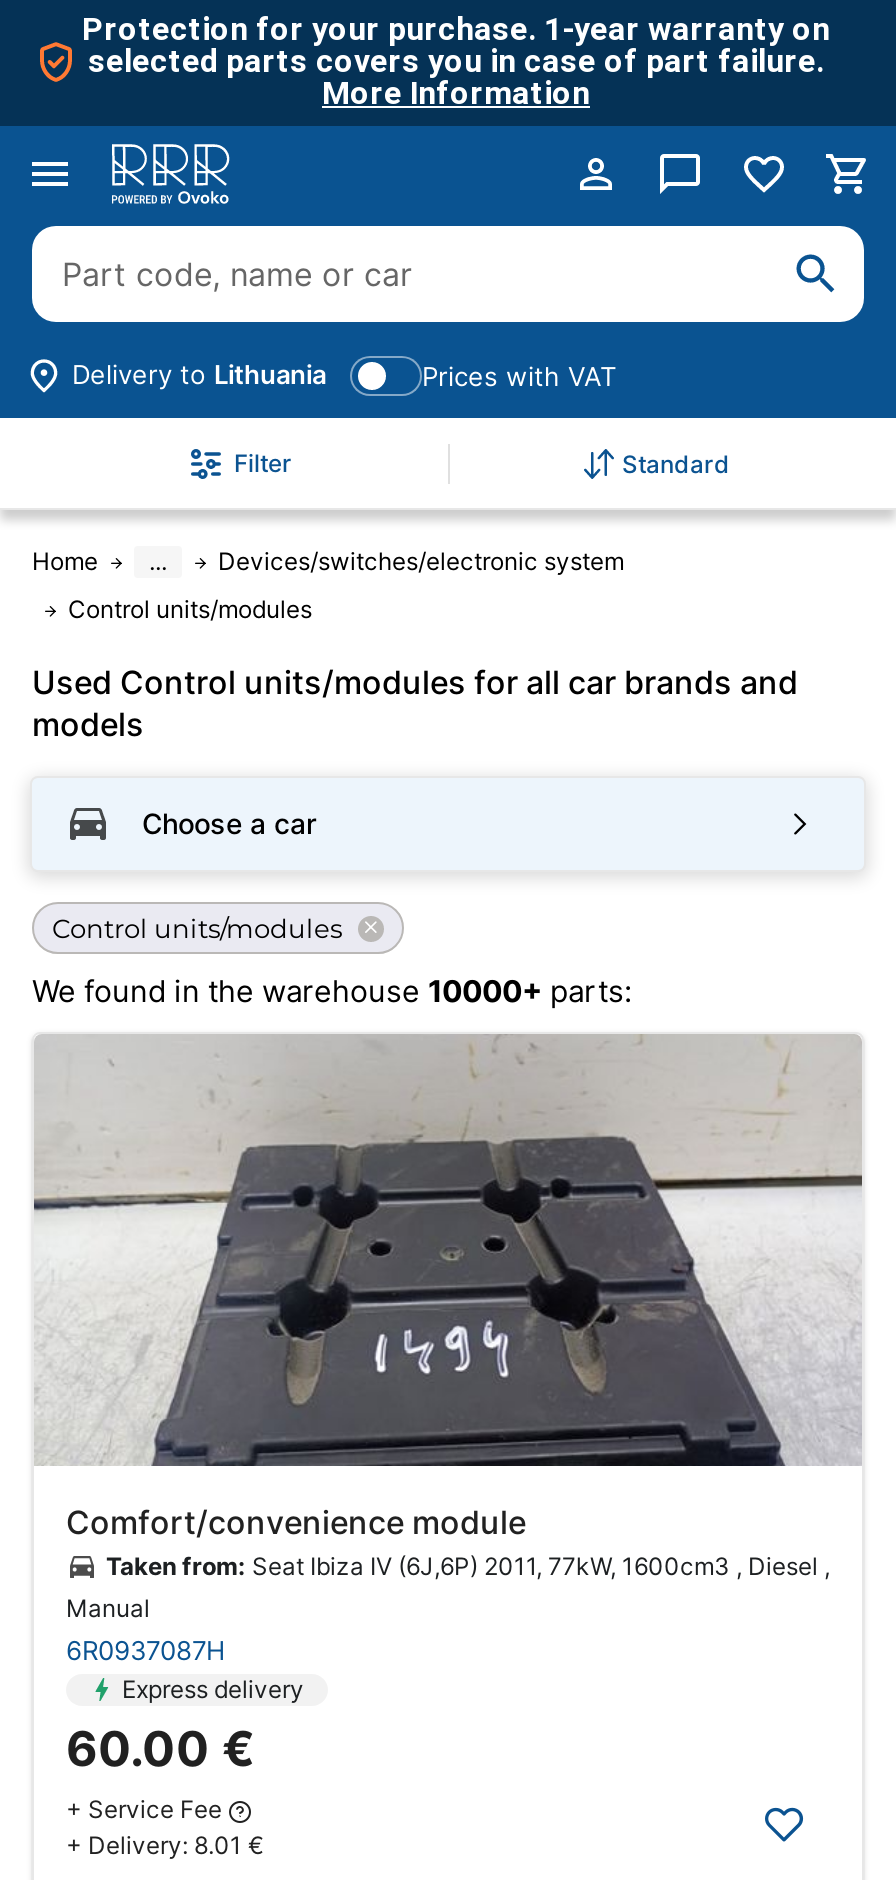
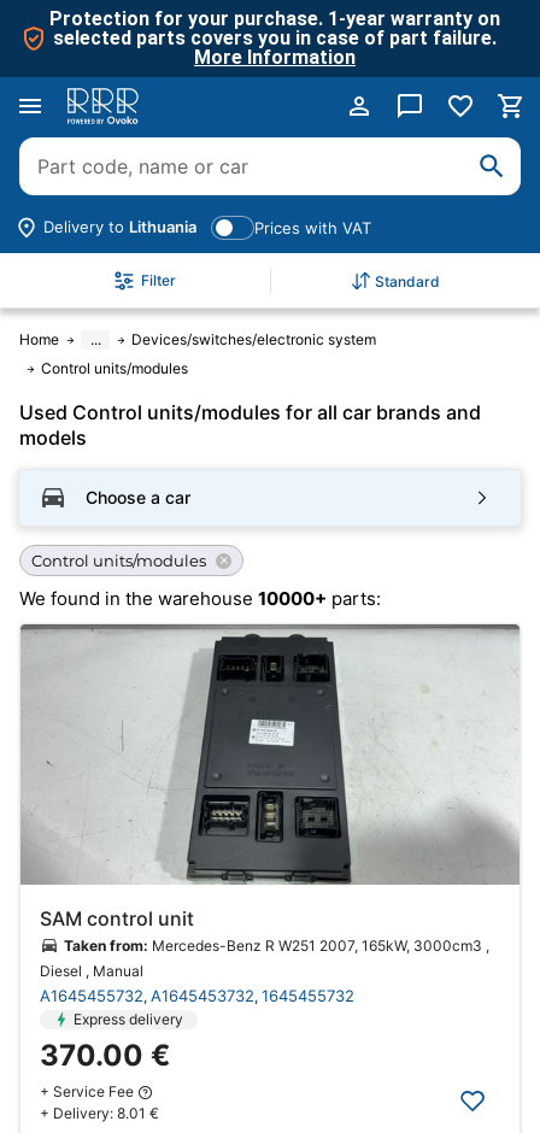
[34,1036,864,1667] [image] | Comfort/convenience module | Taken from: Seat Ibiza IV (6J,6P) 2011, 77kW, 1600cm3 , Diesel , | Manual | 6R0937087H -> [20,624,520,1006] [image] | SAM control unit | Taken from: Mercedes-Benz R W251 2007, 165kW, 3000cm3 , | Diesel , Manual | A1645455732, A1645453732, 1645455732
[66,1721,254,1779] 60.00 € -> [40,1038,170,1073] 370.00 €

